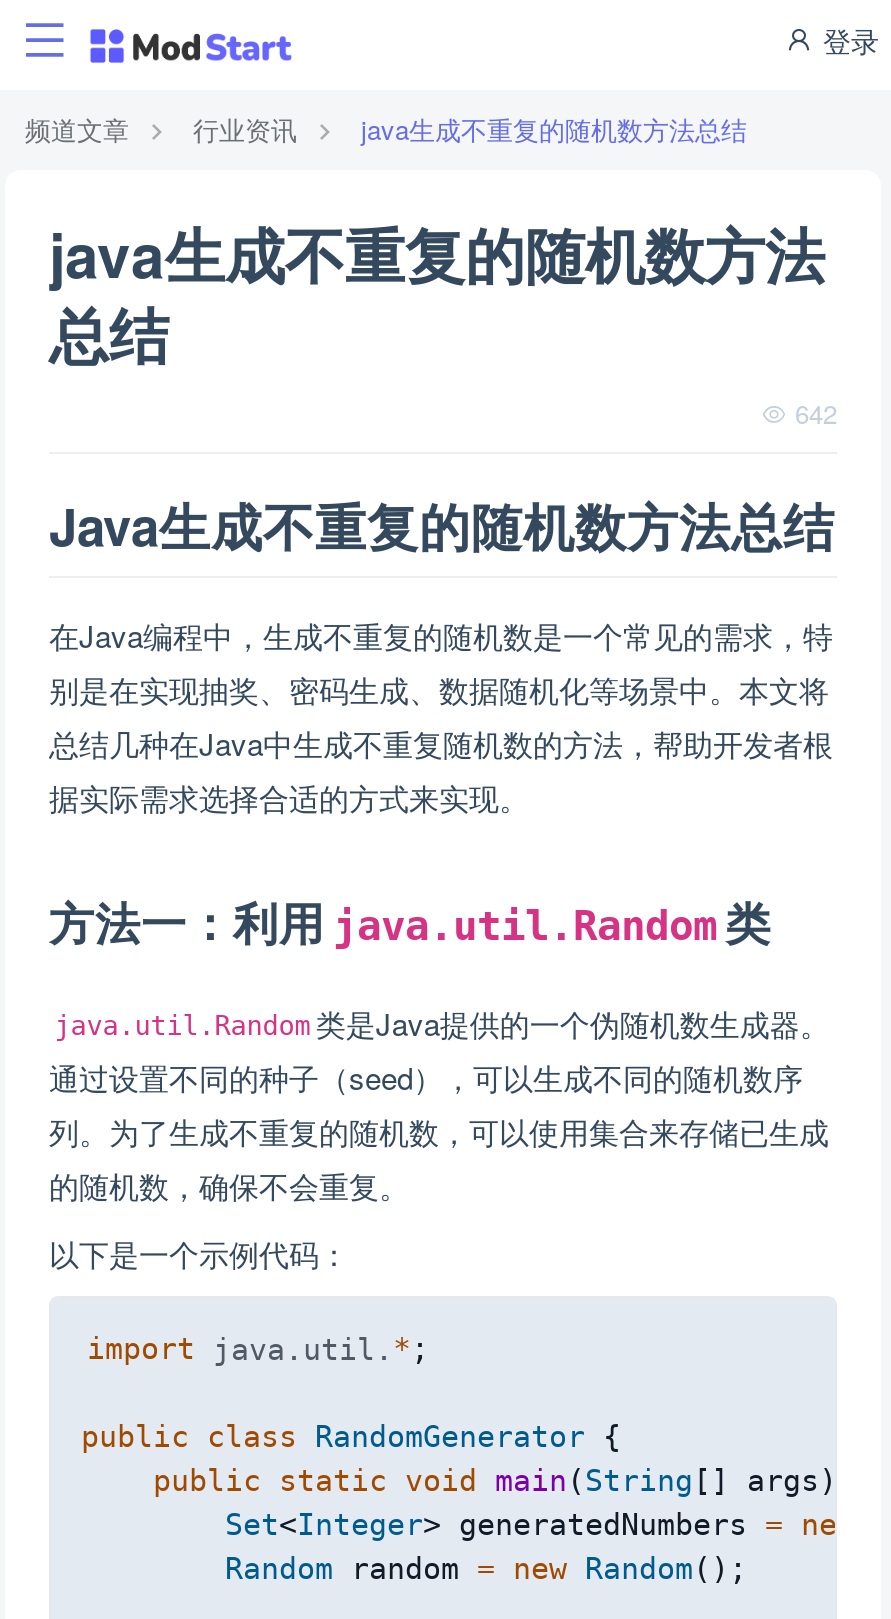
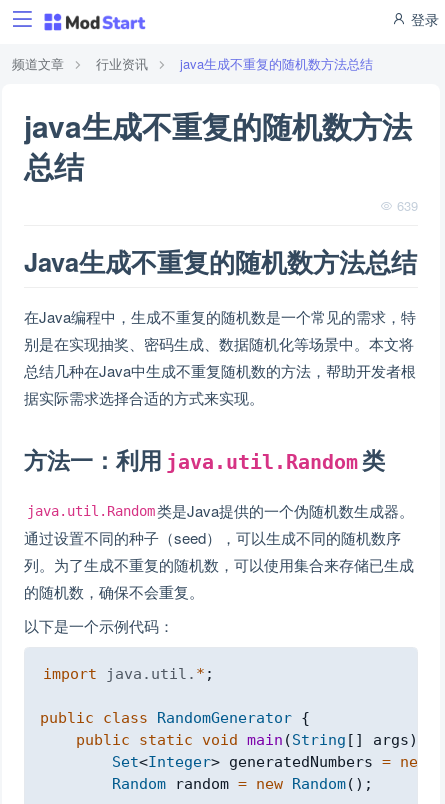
[787,394,837,432] 642 -> [393,196,418,215] 639

